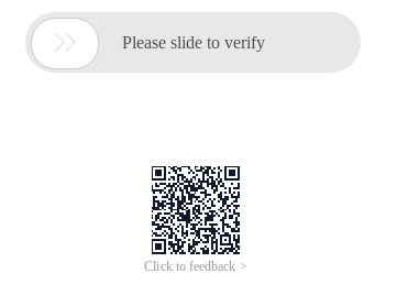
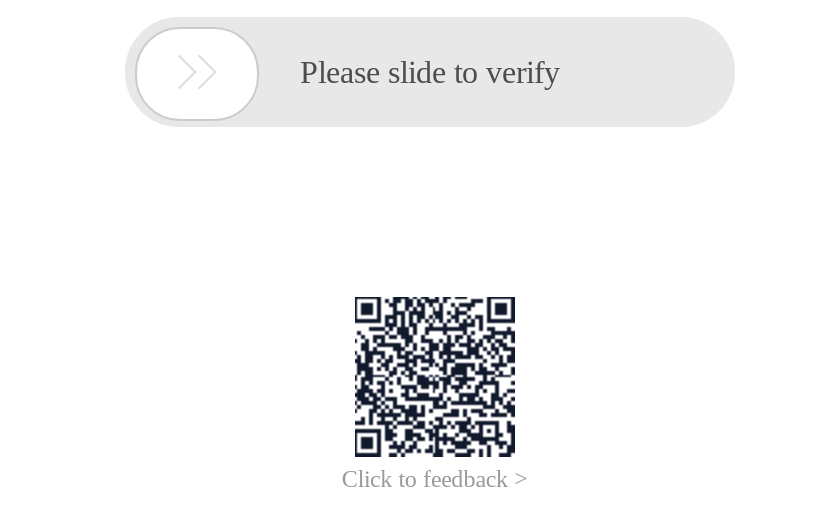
[152,165,240,255] [image] -> [353,295,517,459] [image]

